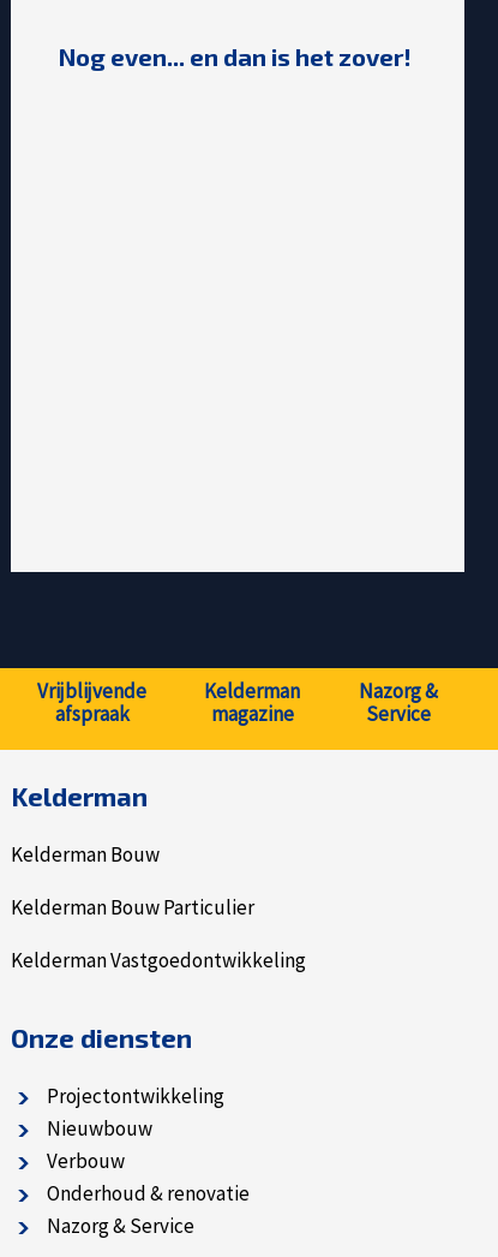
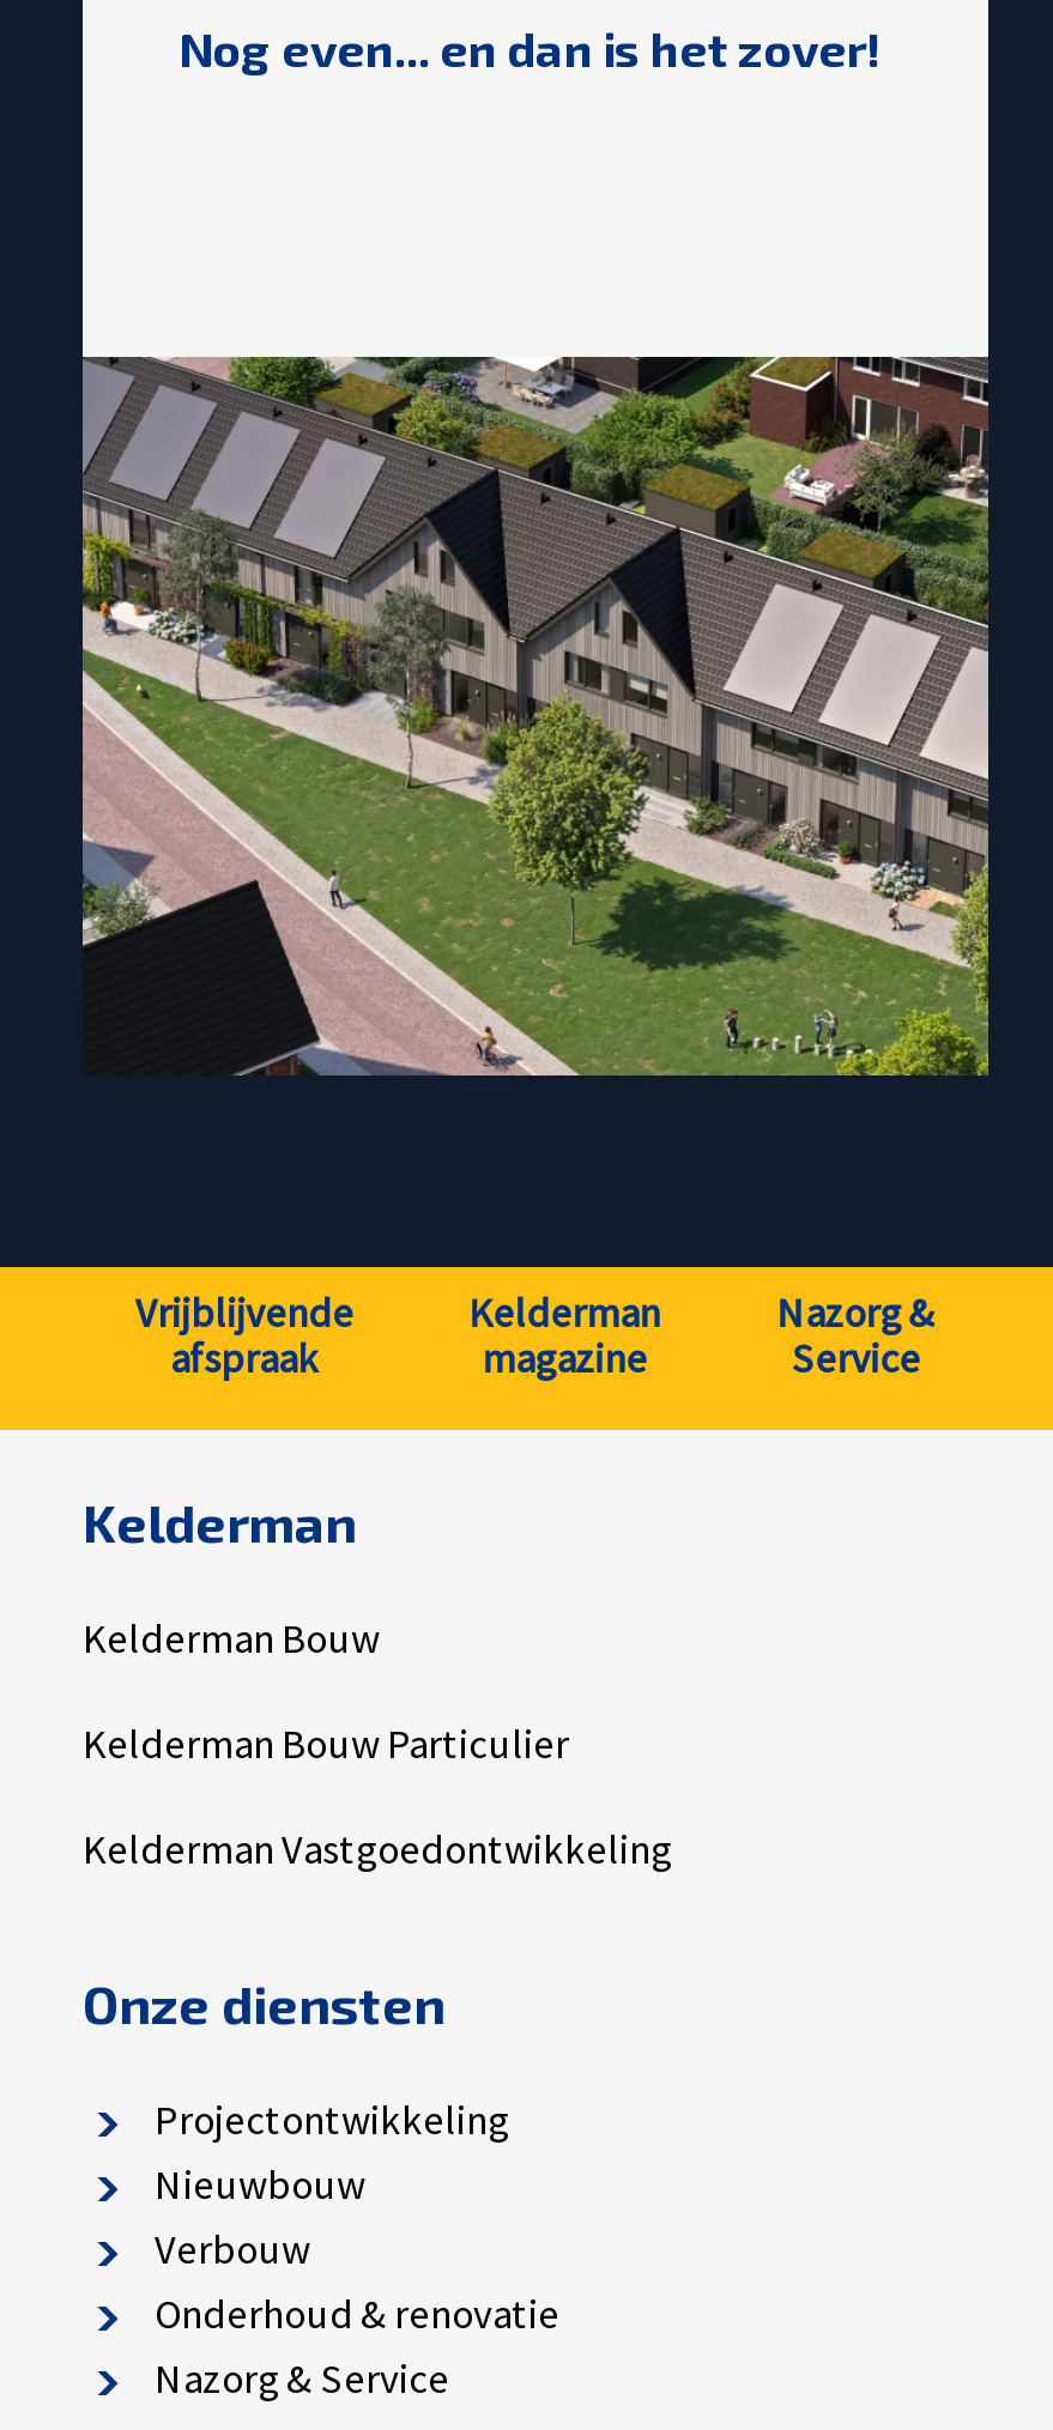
none -> [80,354,991,1078] [image]

